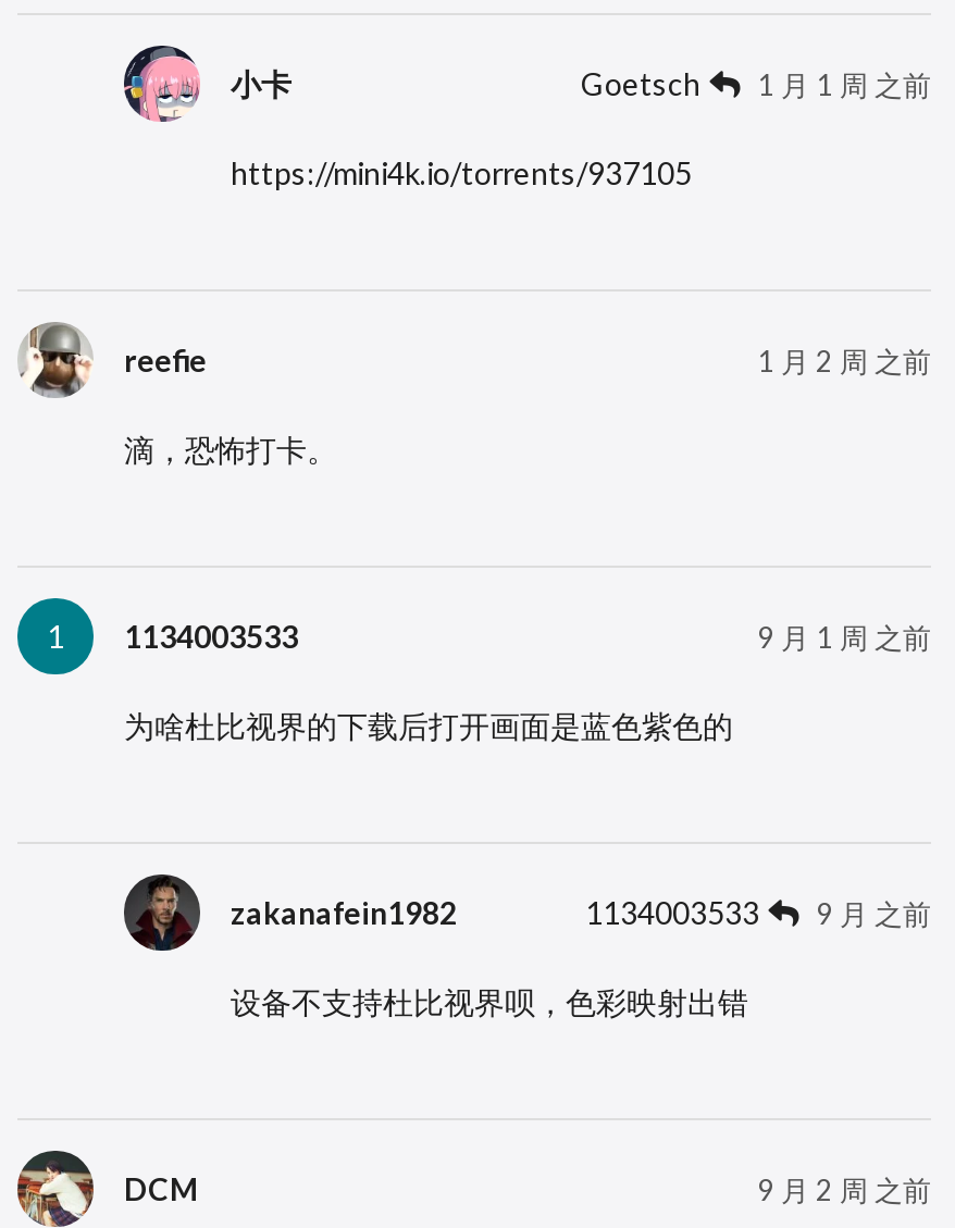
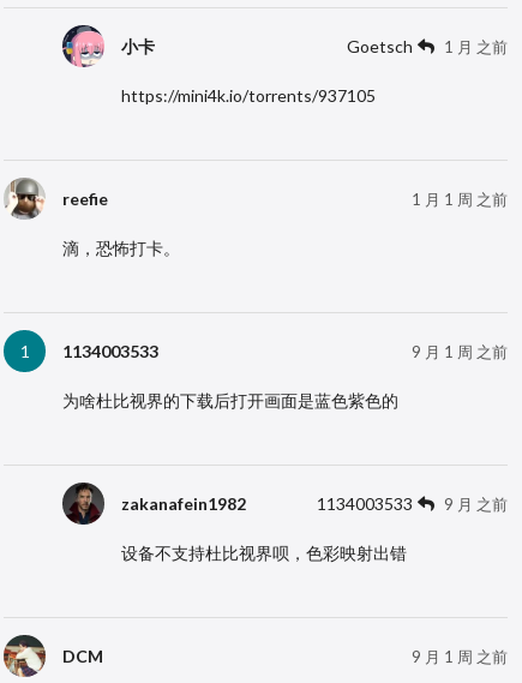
[581,65,931,102] Goetsch 1 月 1 周 之前 -> [347,36,508,56] Goetsch 1 月 之前
[757,343,931,378] 1 月 2 周 之前 -> [412,190,508,209] 1 月 1 周 之前
[757,1172,931,1207] 9 月 2 周 之前 -> [412,647,508,666] 9 月 1 周 之前

